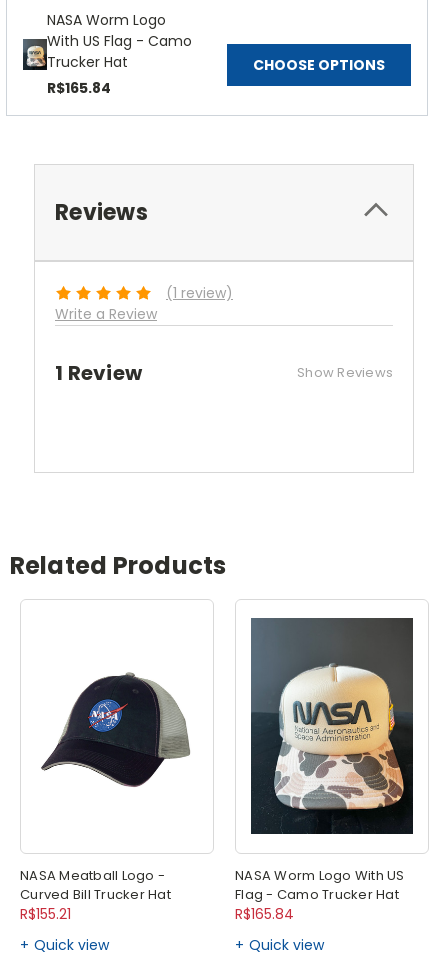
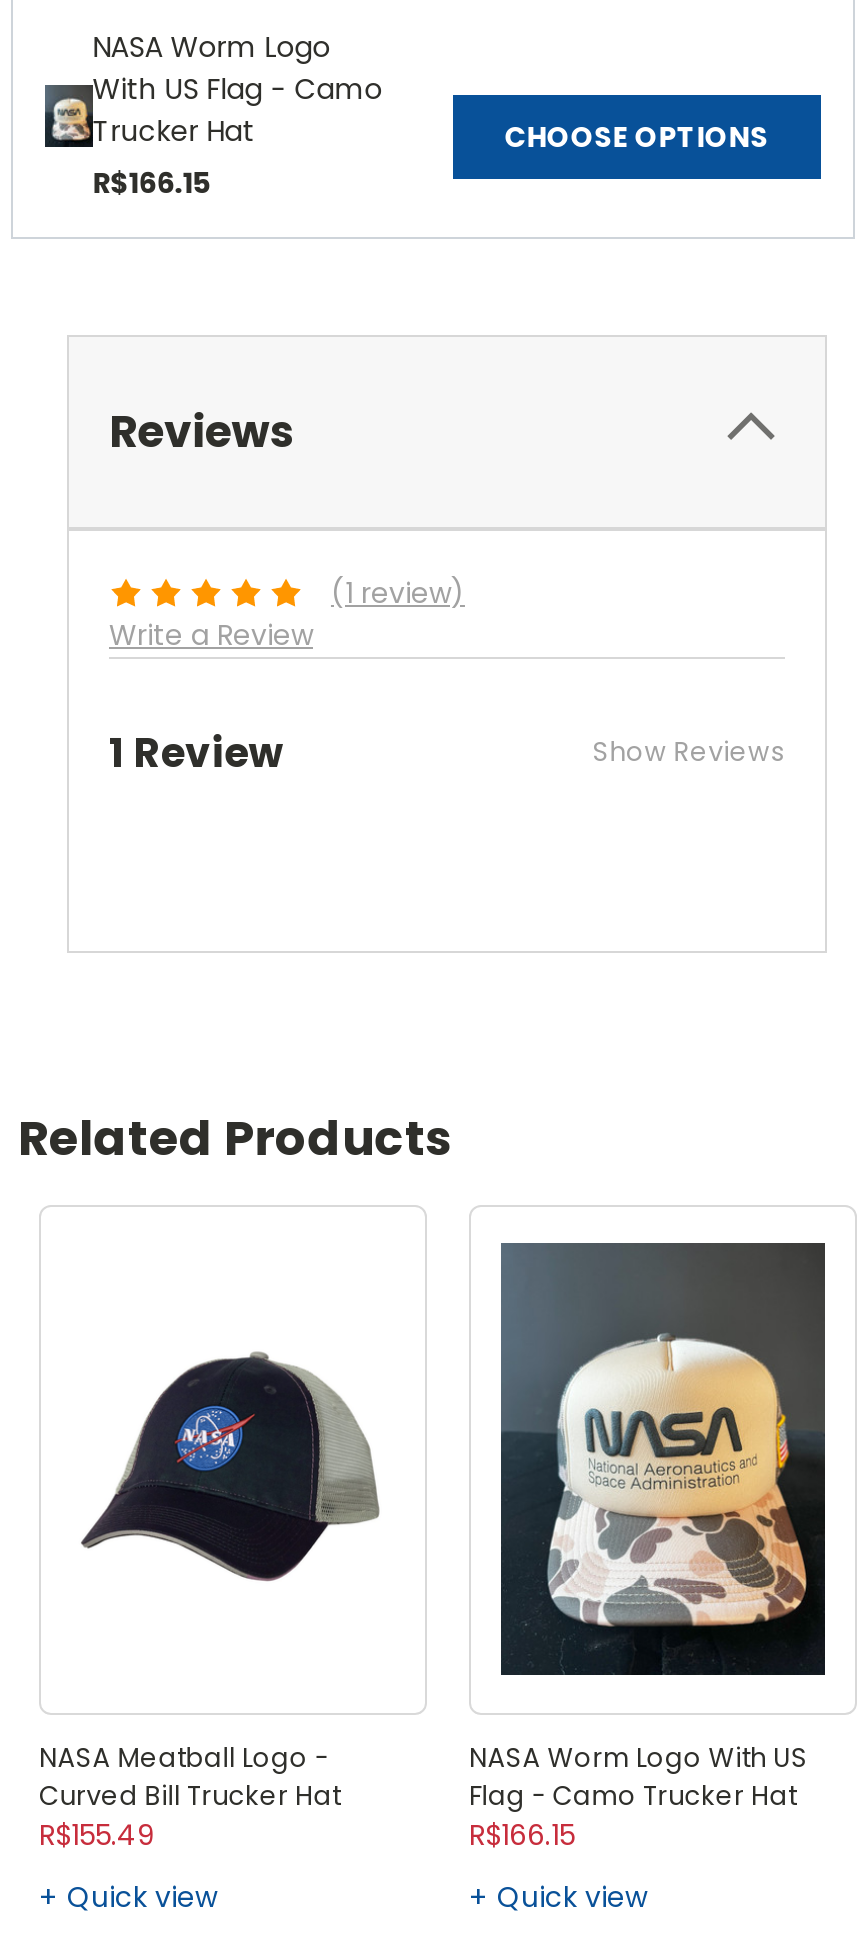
[47,78,111,98] R$165.84 -> [93,163,211,203] R$166.15
[20,904,71,924] R$155.21 -> [39,1814,155,1854] R$155.49
[235,904,294,924] R$165.84 -> [469,1814,575,1854] R$166.15

